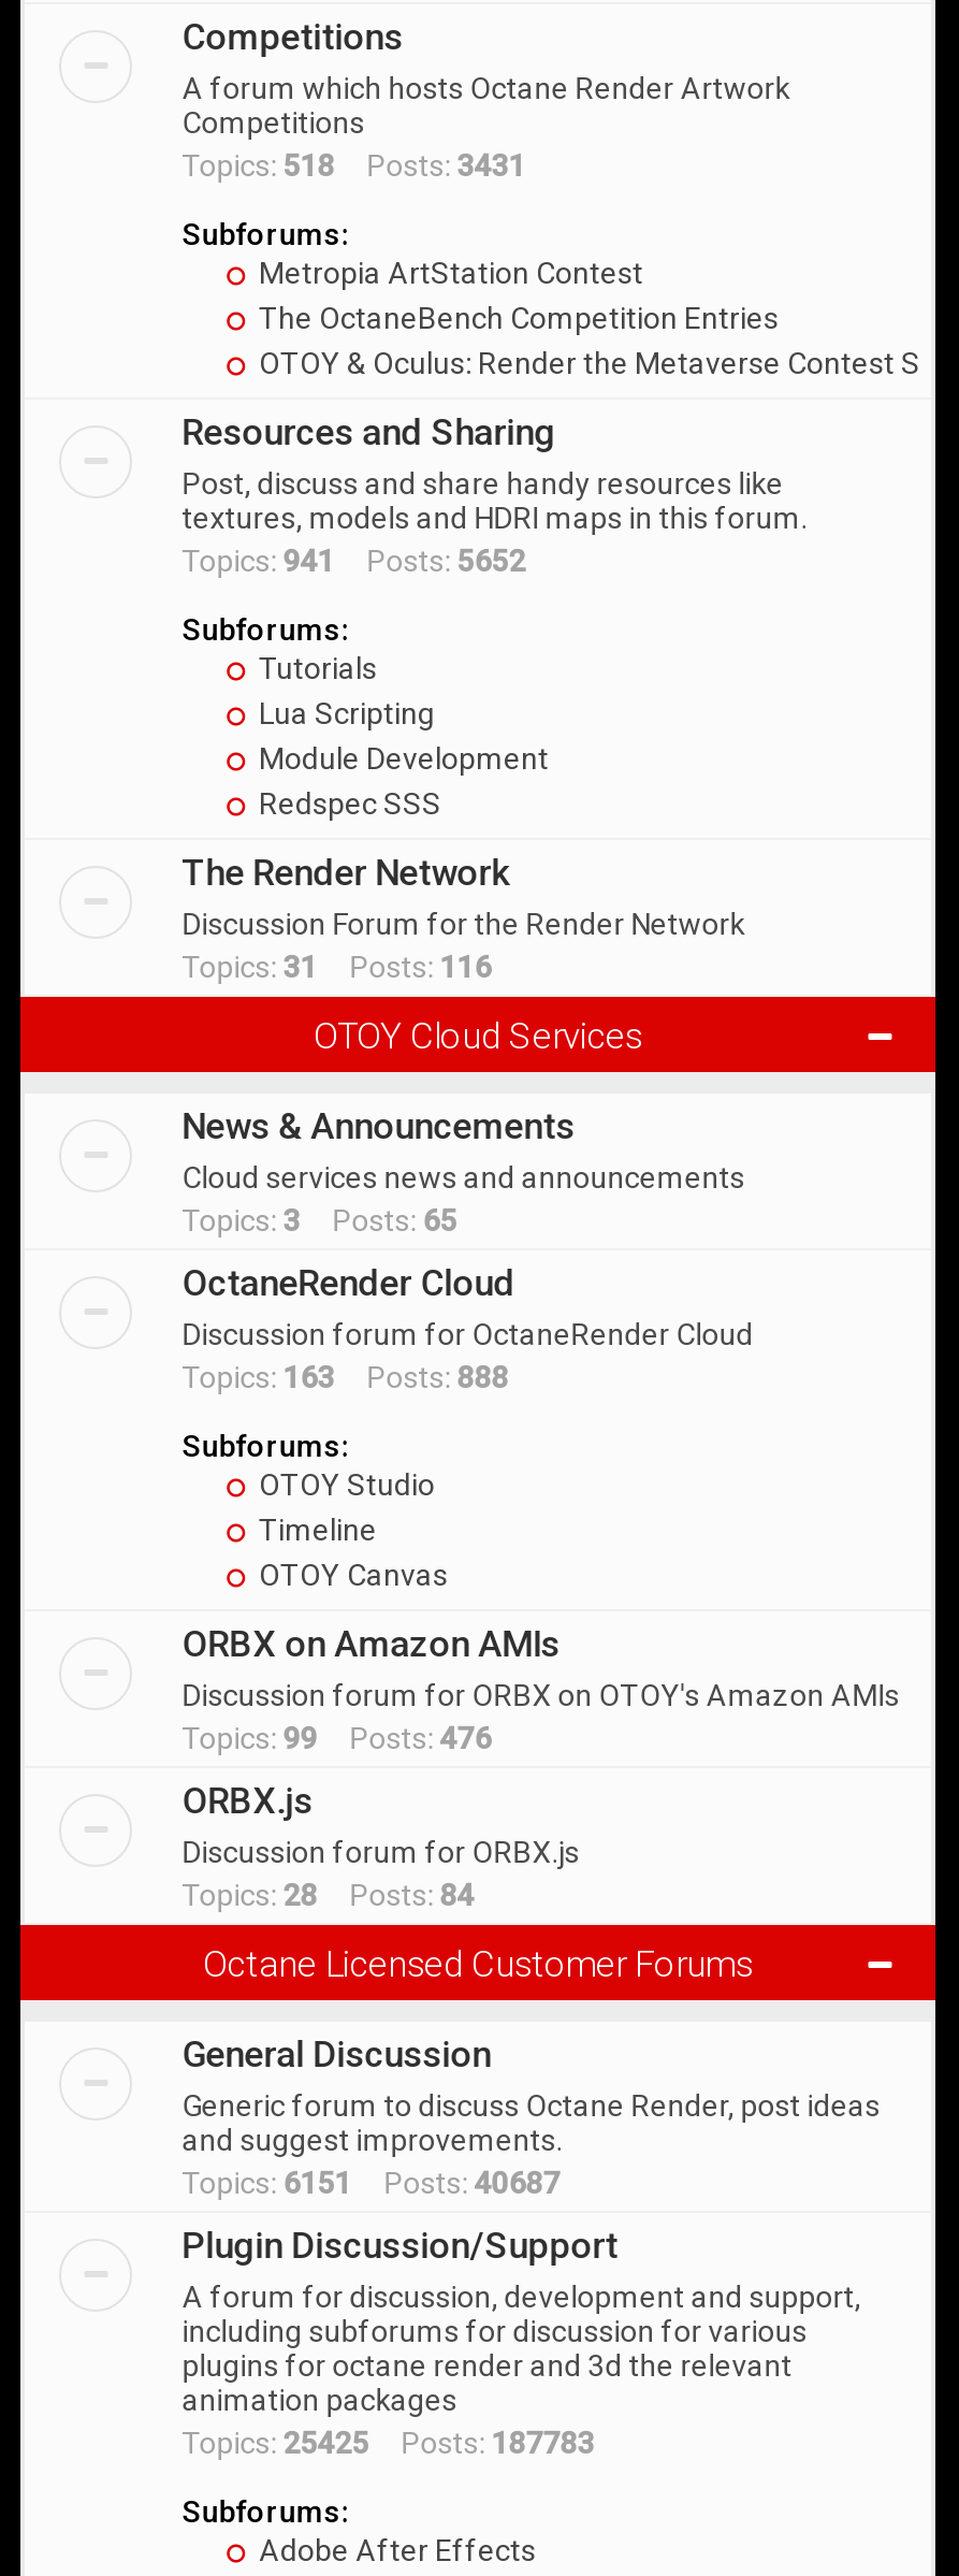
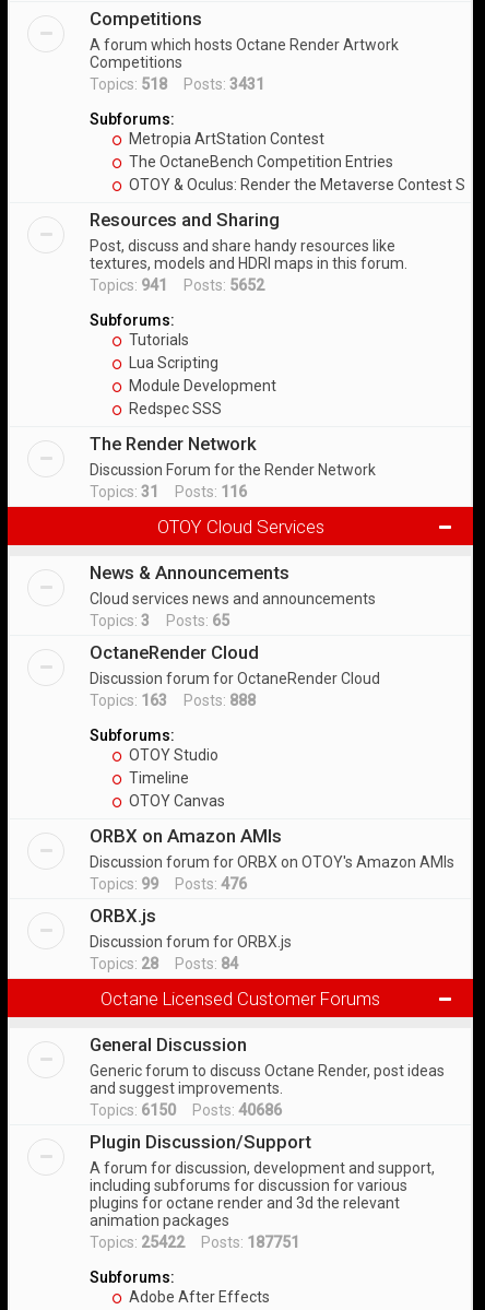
[182,2166,560,2200] Topics: 6151 Posts: 40687 -> [90,1101,282,1119] Topics: 6150 Posts: 40686
[182,2426,594,2460] Topics: 25425 Posts: 187783 -> [90,1234,300,1251] Topics: 25422 Posts: 187751

